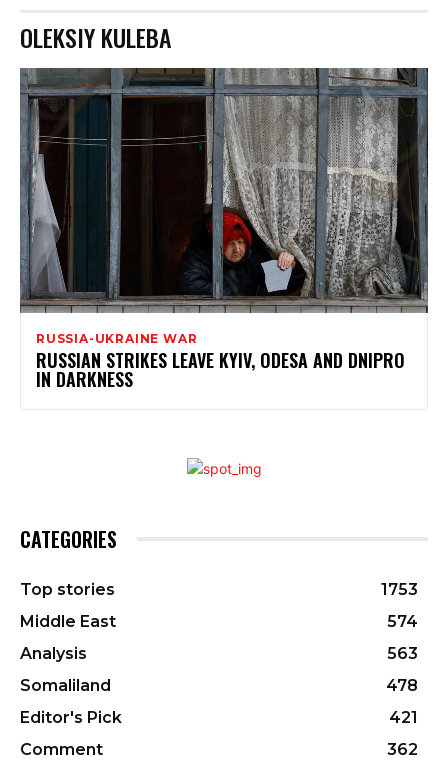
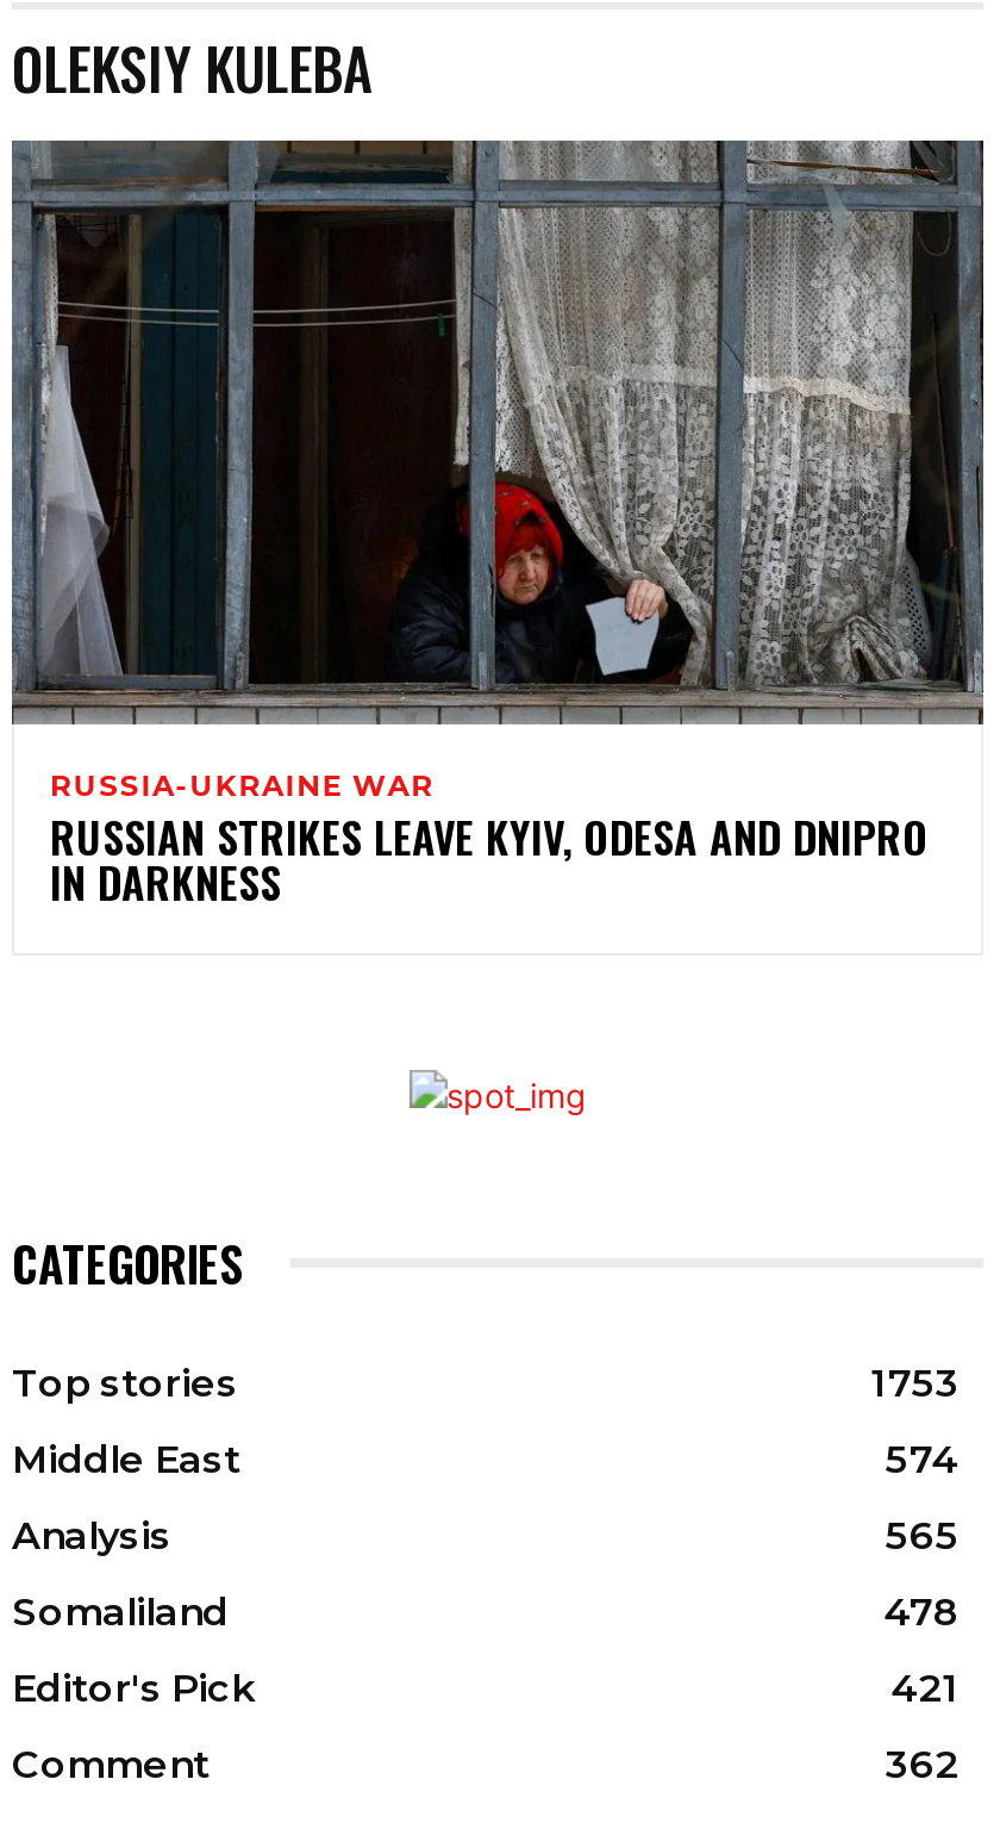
[387,644,418,663] 563 -> [886,1513,960,1558] 565

